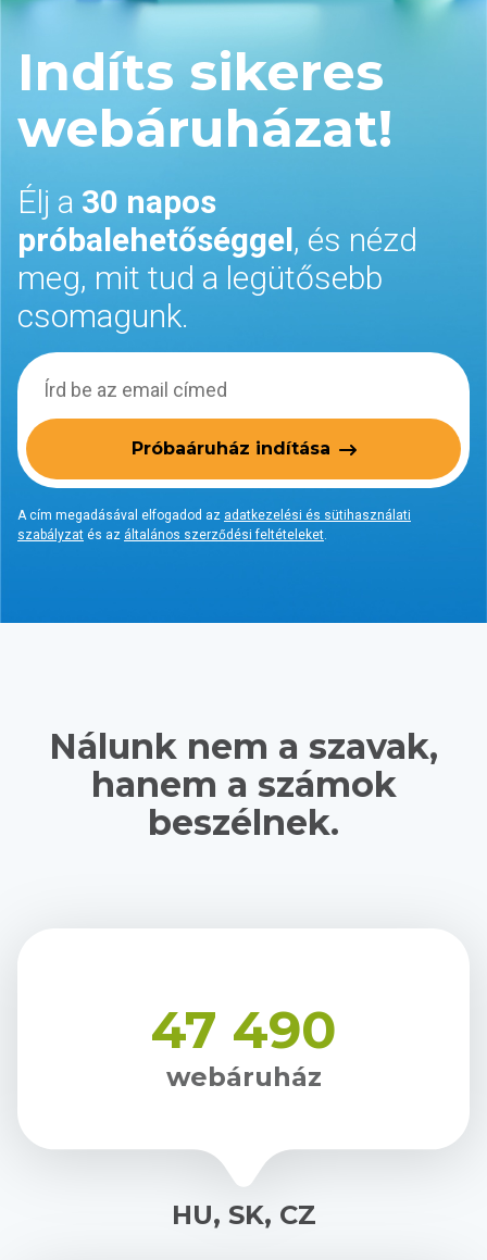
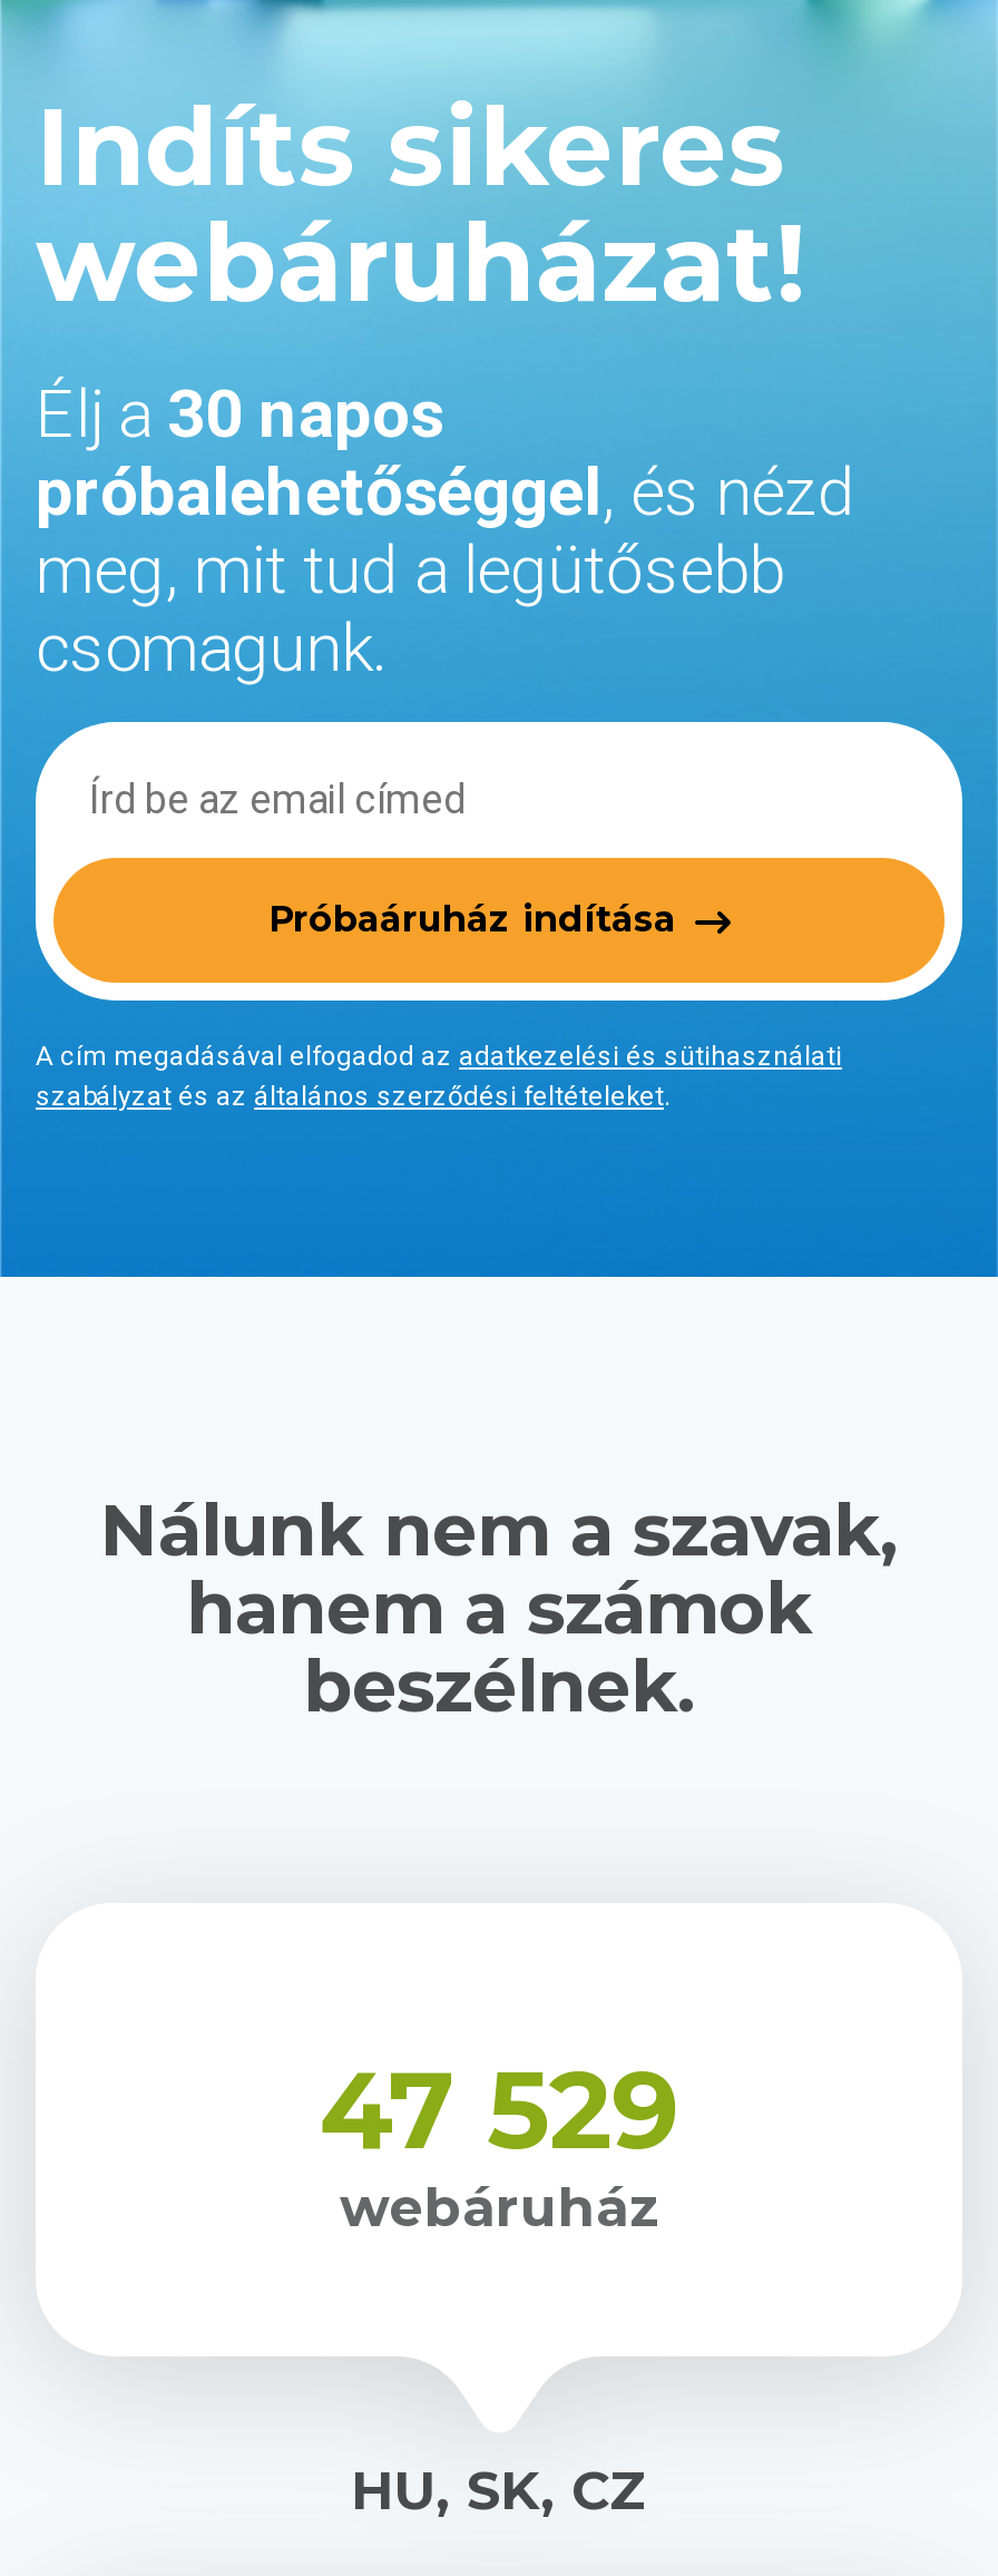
[151,998,336,1061] 47 490 -> [320,2045,678,2174] 47 529

